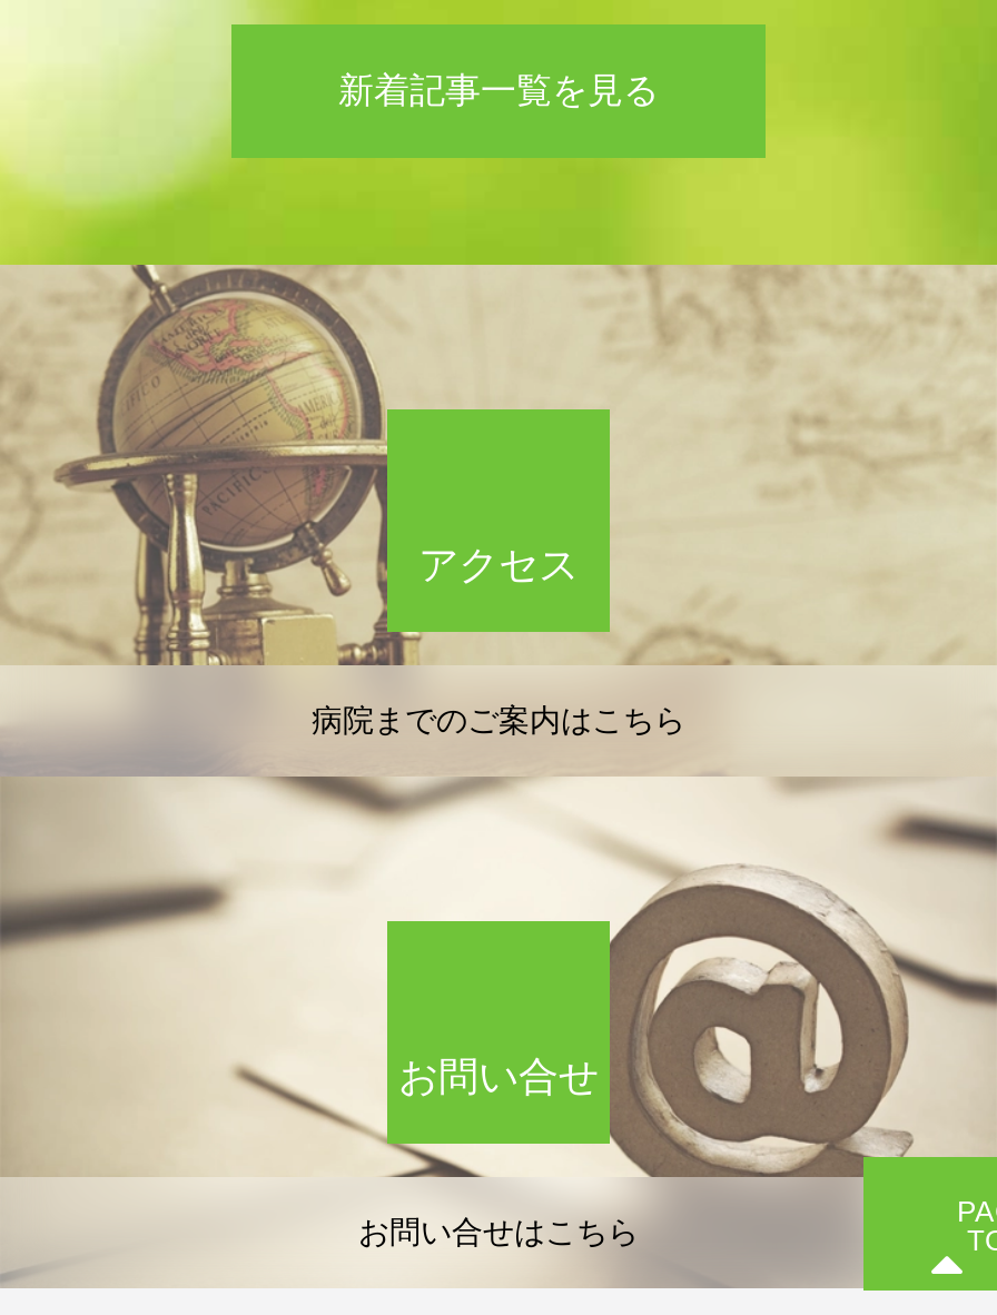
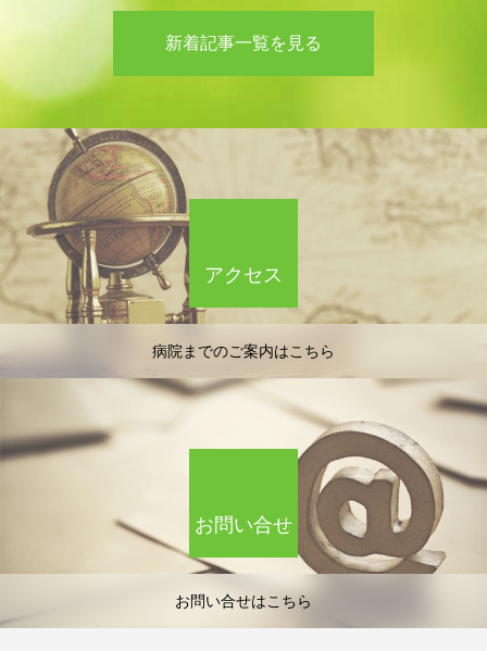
[861,1155,990,1293] [image] -> [422,564,484,629] [image]

